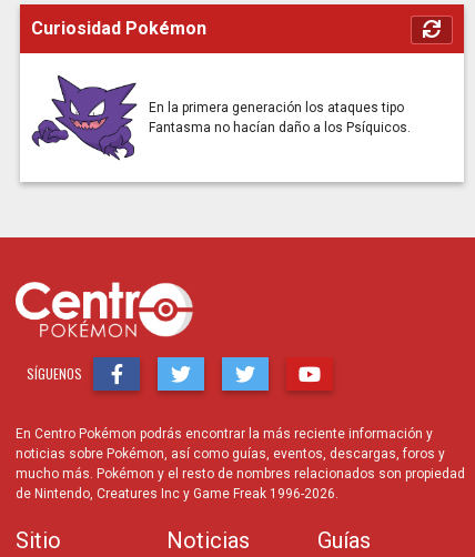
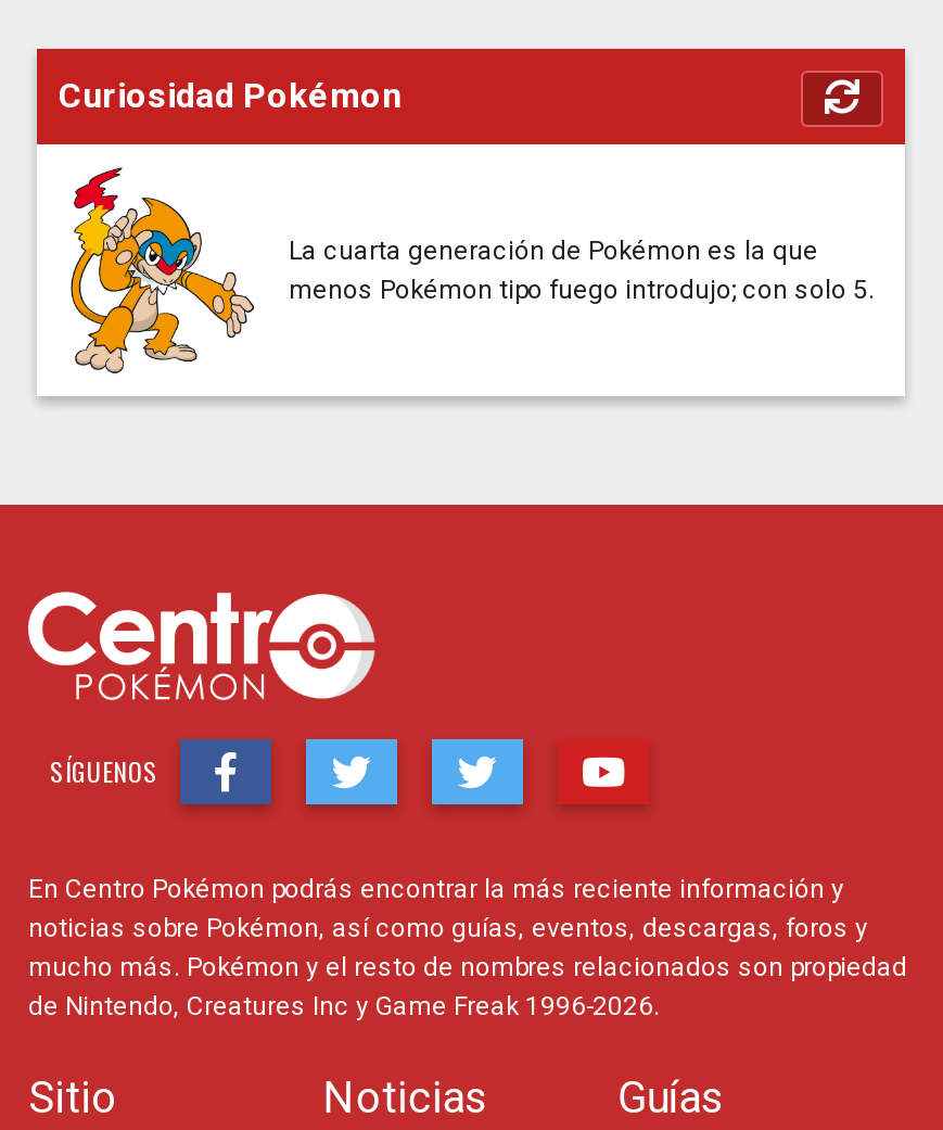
[31,65,411,170] [image] | En la primera generación los ataques tipo | Fantasma no hacían daño a los Psíquicos. -> [61,166,875,377] [image] | La cuarta generación de Pokémon es la que | menos Pokémon tipo fuego introdujo; con solo 5.

